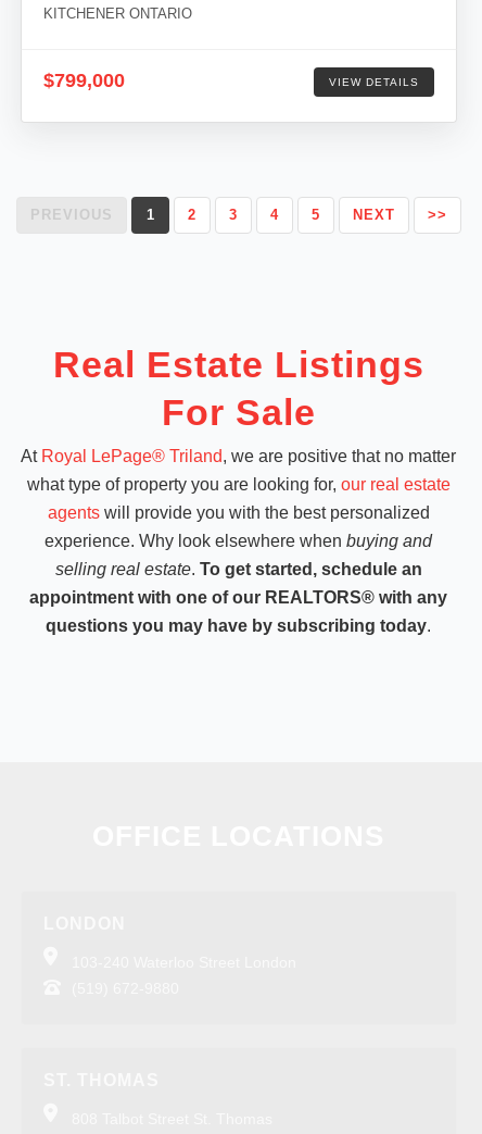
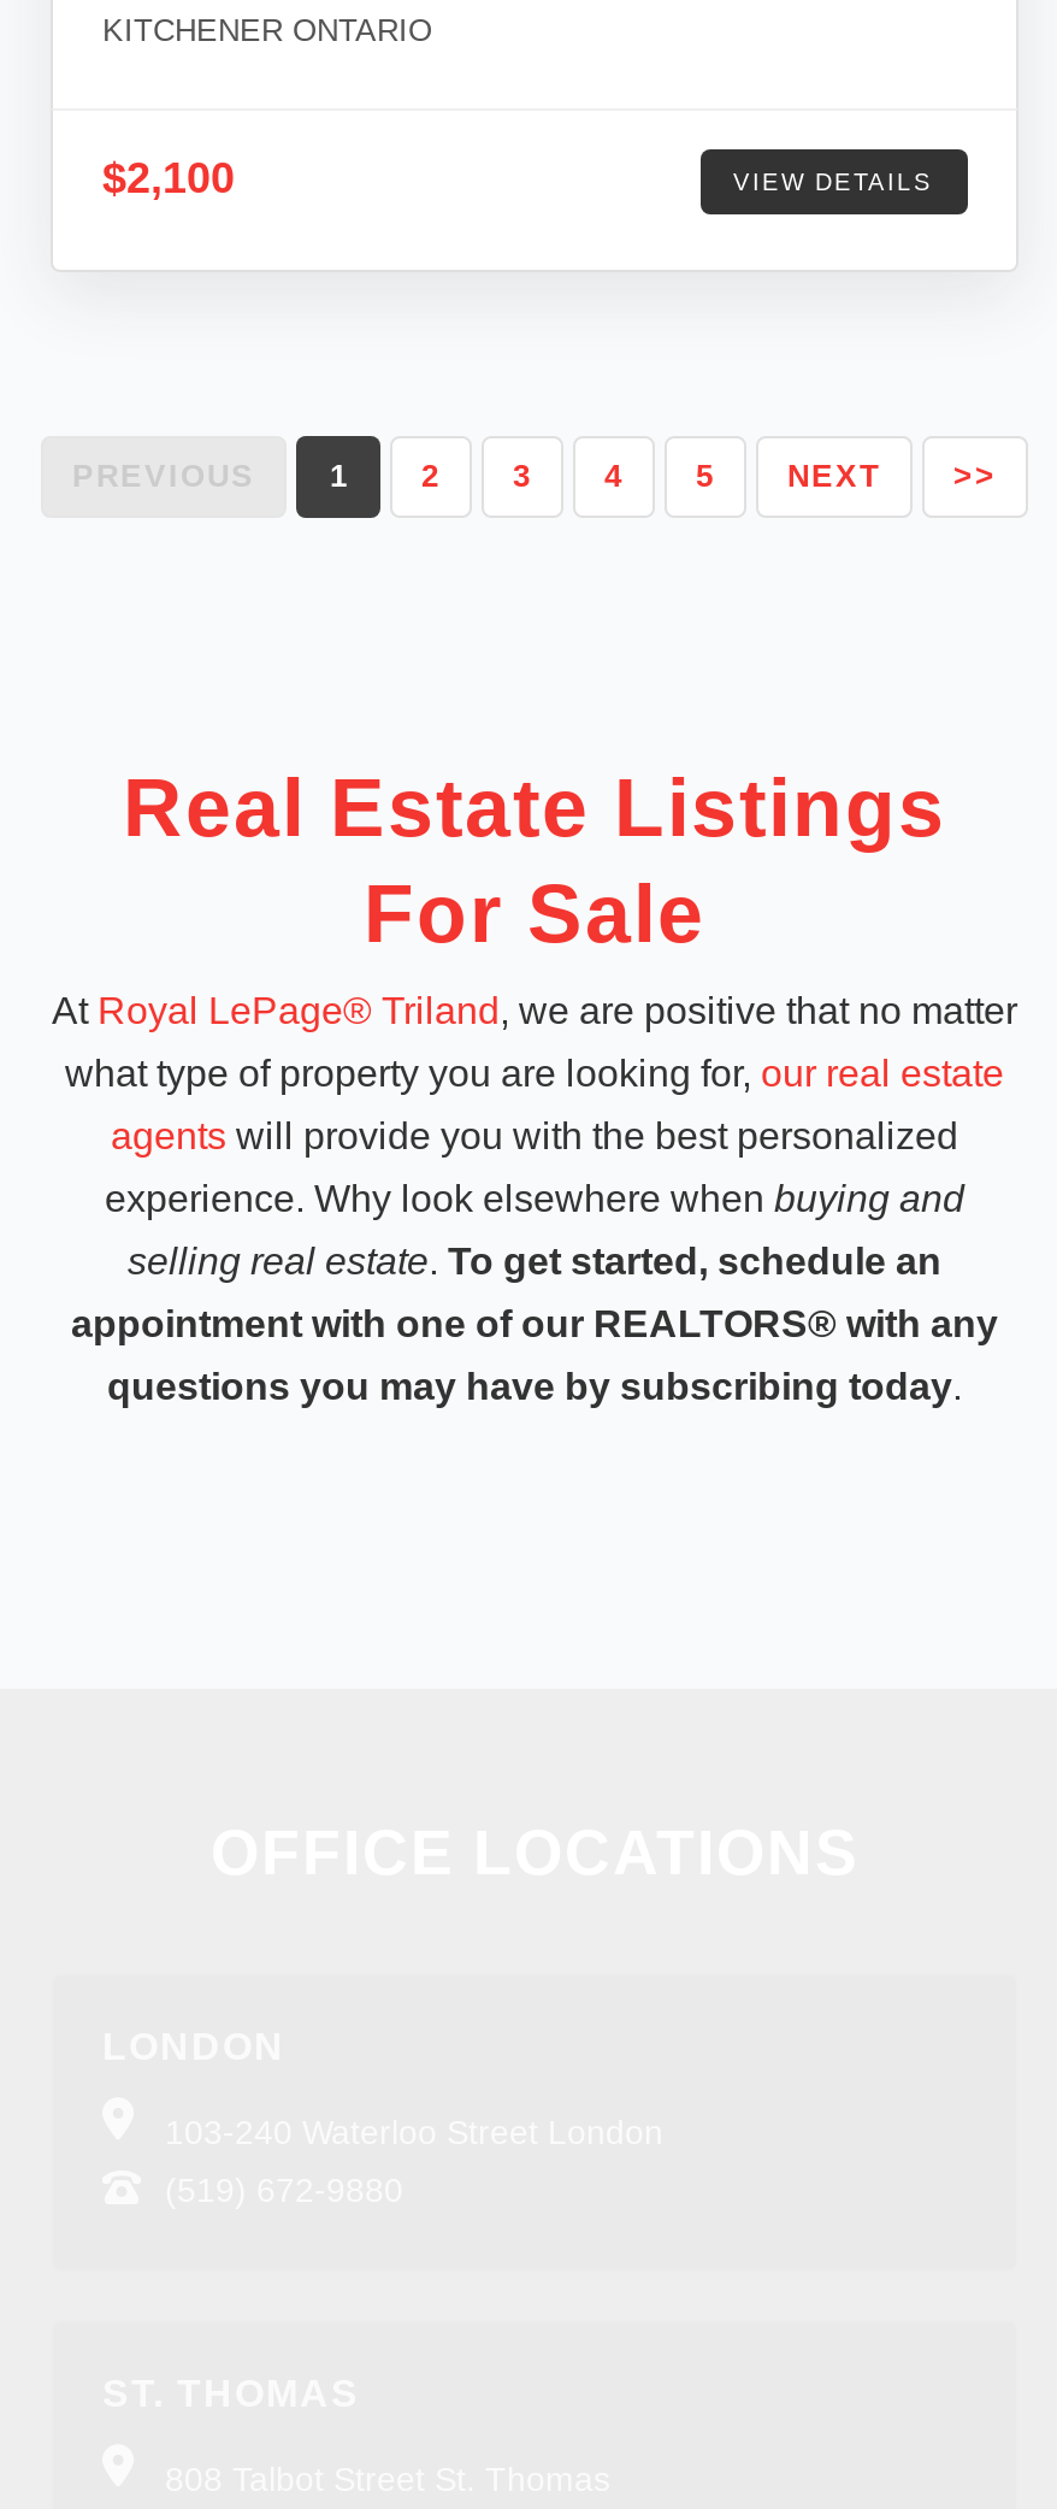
[44,70,125,91] $799,000 -> [102,154,235,202] $2,100

